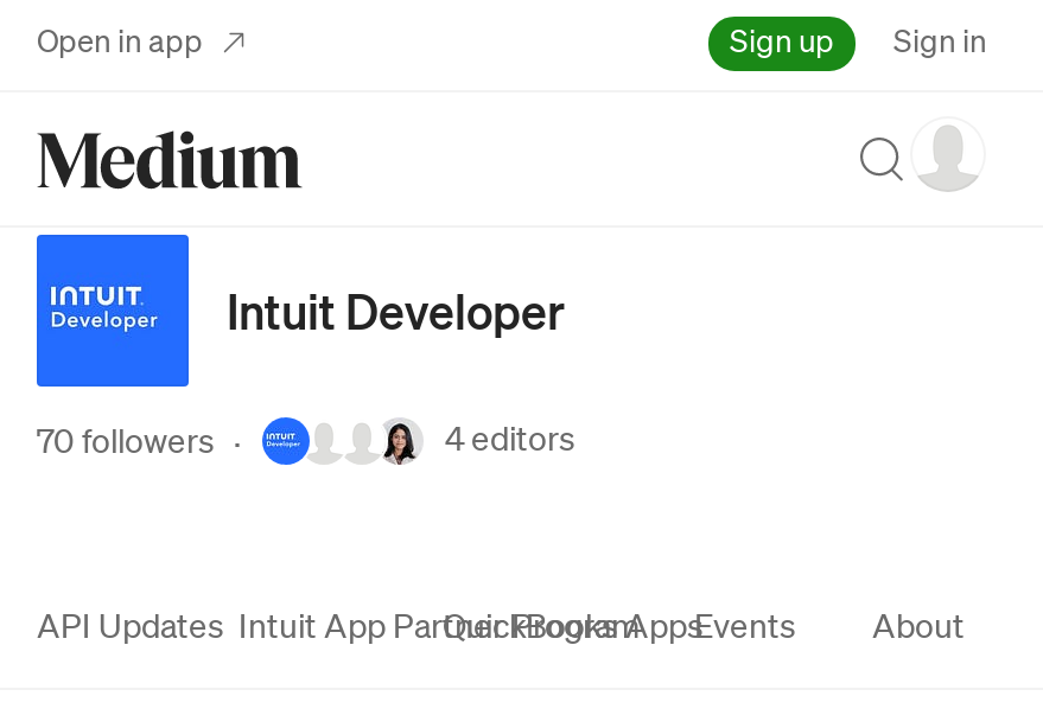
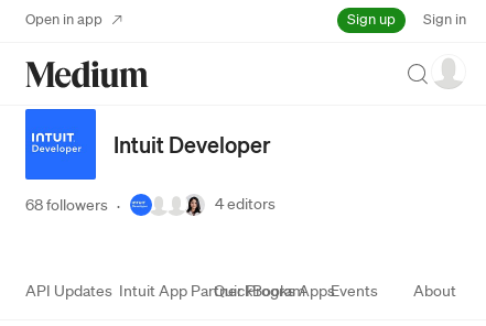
[37,420,241,464] 70 followers · -> [25,195,120,215] 68 followers ·

